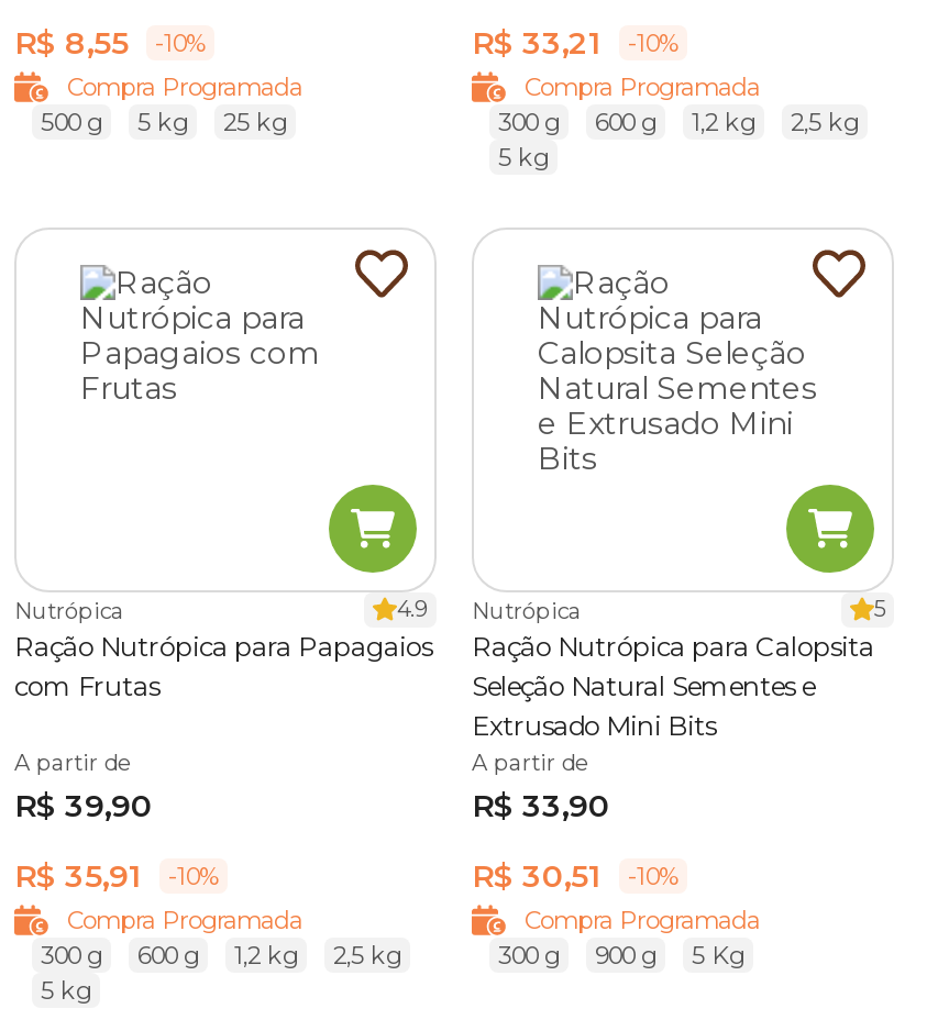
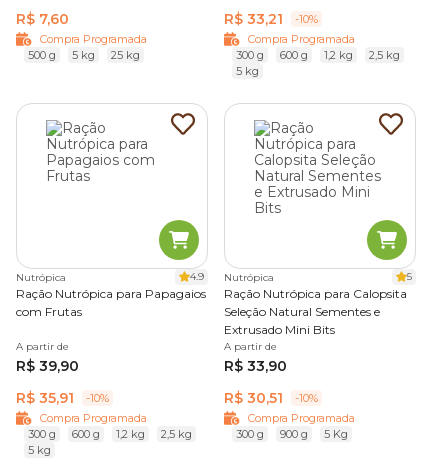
[14,22,206,62] R$ 8,55 | -10% -> [16,9,69,27] R$ 7,60

